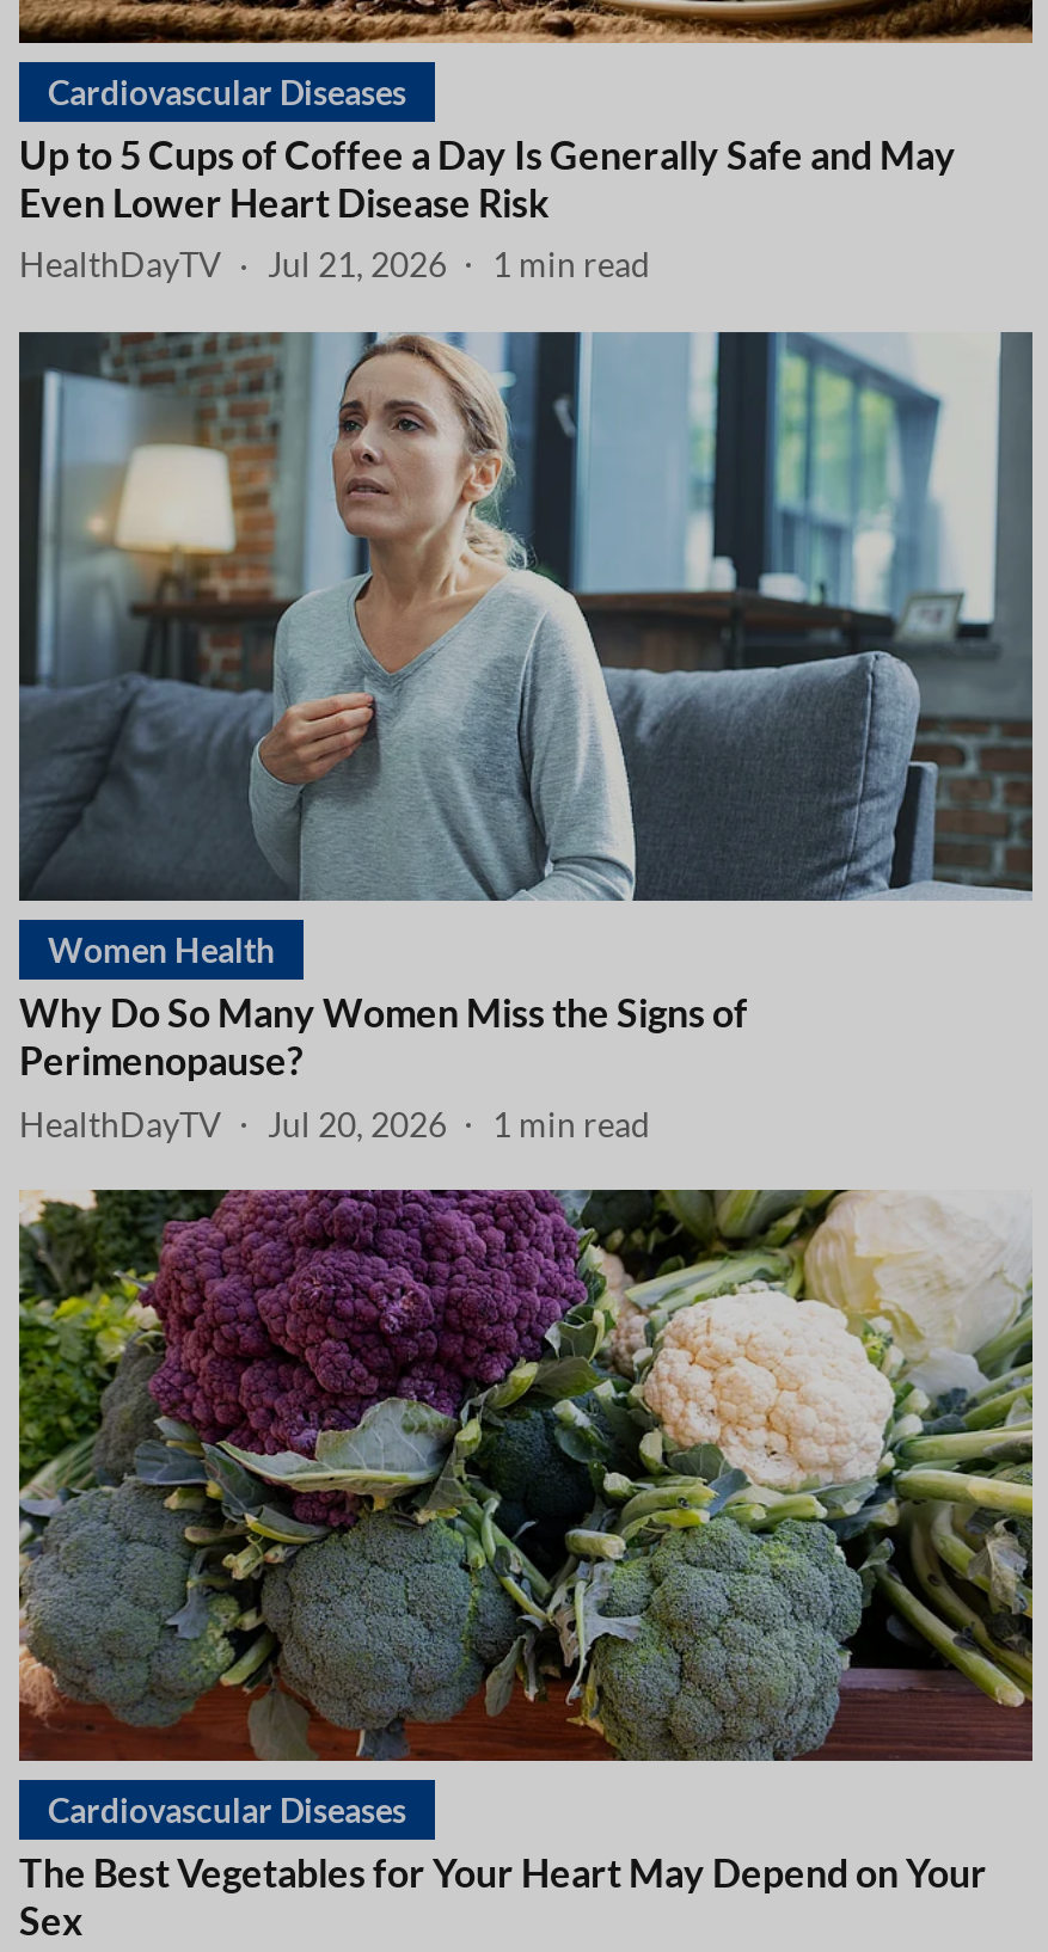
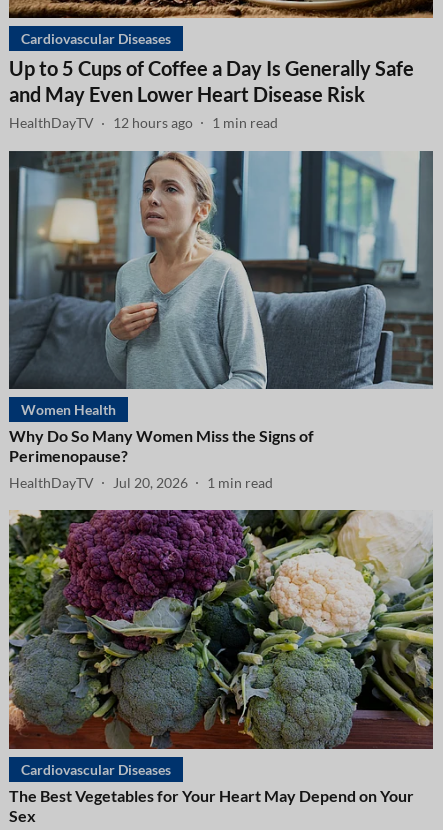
[19,244,650,284] HealthDayTV Jul 21, 2026 1 min read -> [9,114,278,131] HealthDayTV 12 hours ago 1 min read

